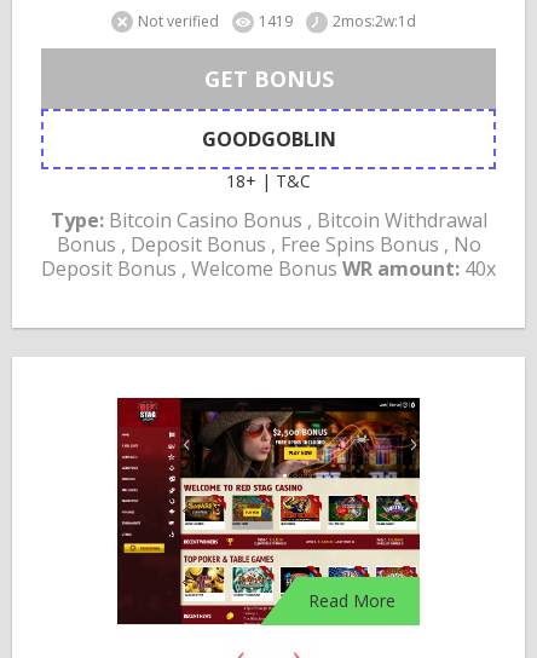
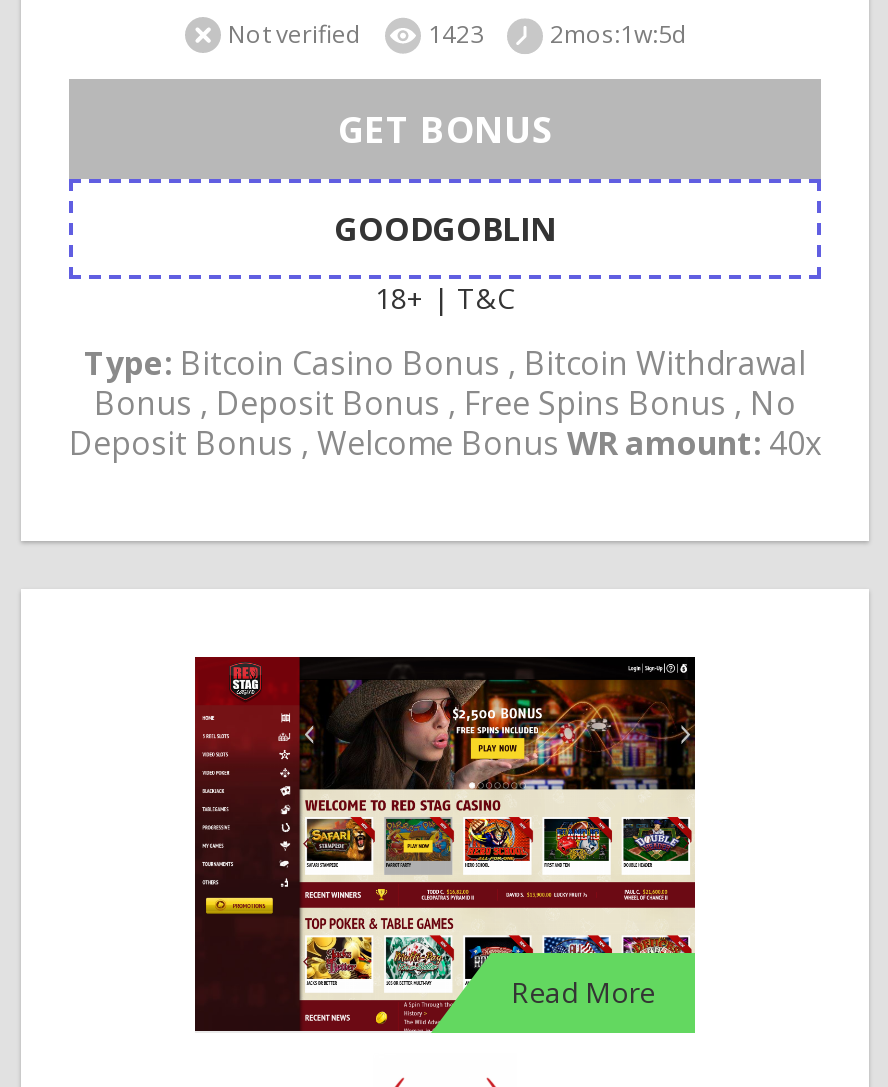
[258,11,415,31] 1419 | 2mos:2w:1d -> [428,16,688,50] 1423 | 2mos:1w:5d

